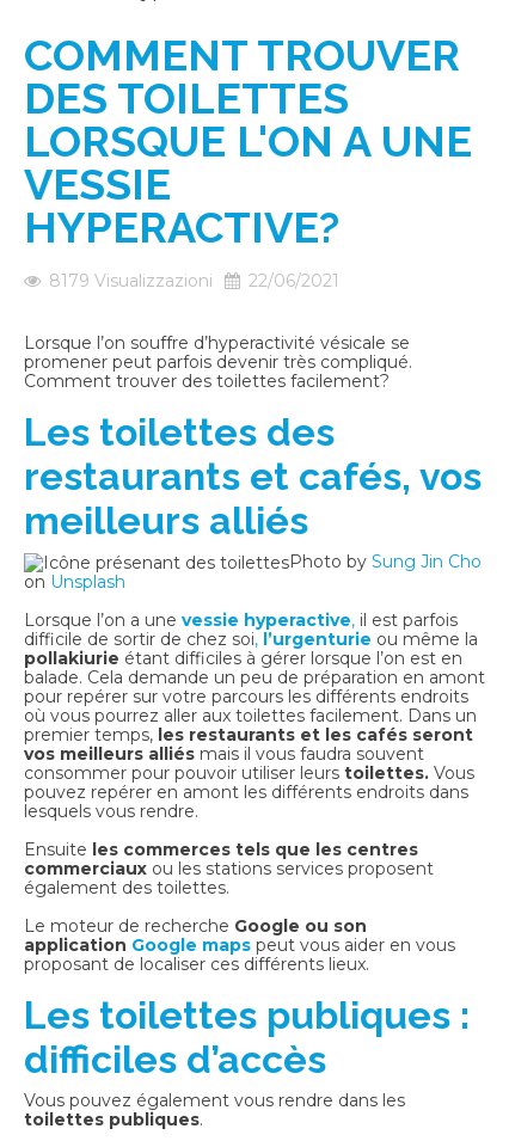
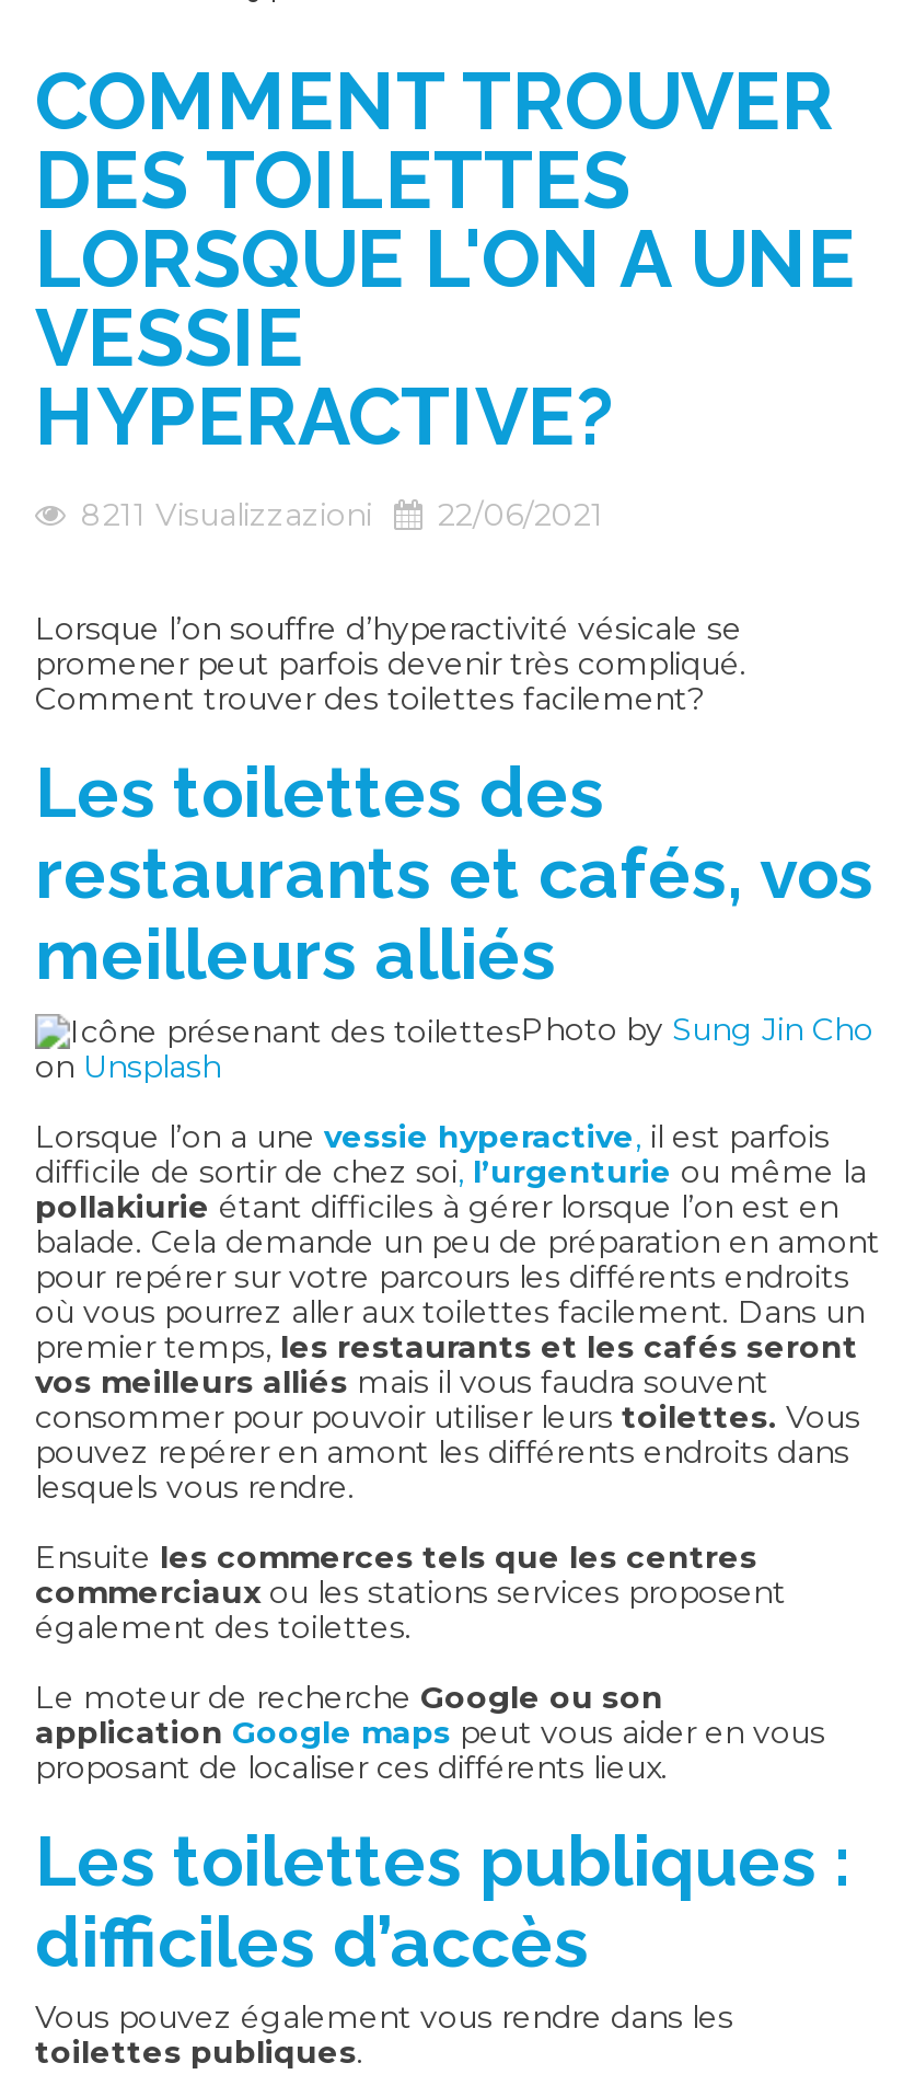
[44,270,213,292] 8179 Visualizzazioni -> [72,495,372,534] 8211 Visualizzazioni

